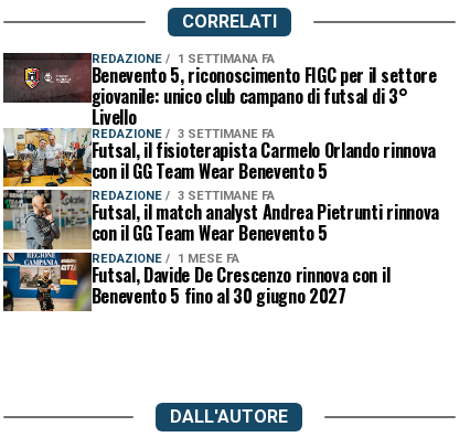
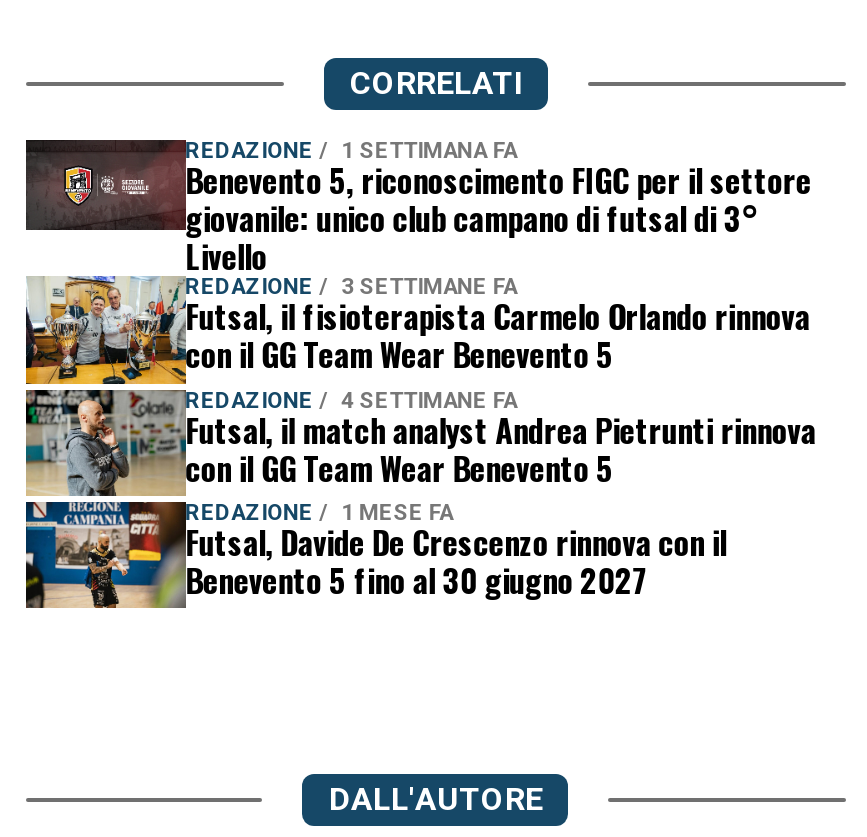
[91,189,274,203] REDAZIONE 3 SETTIMANE FA -> [185,388,517,414] REDAZIONE 4 SETTIMANE FA

